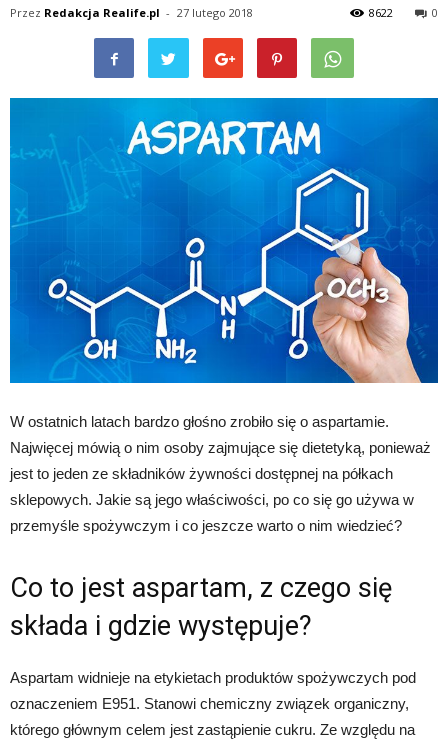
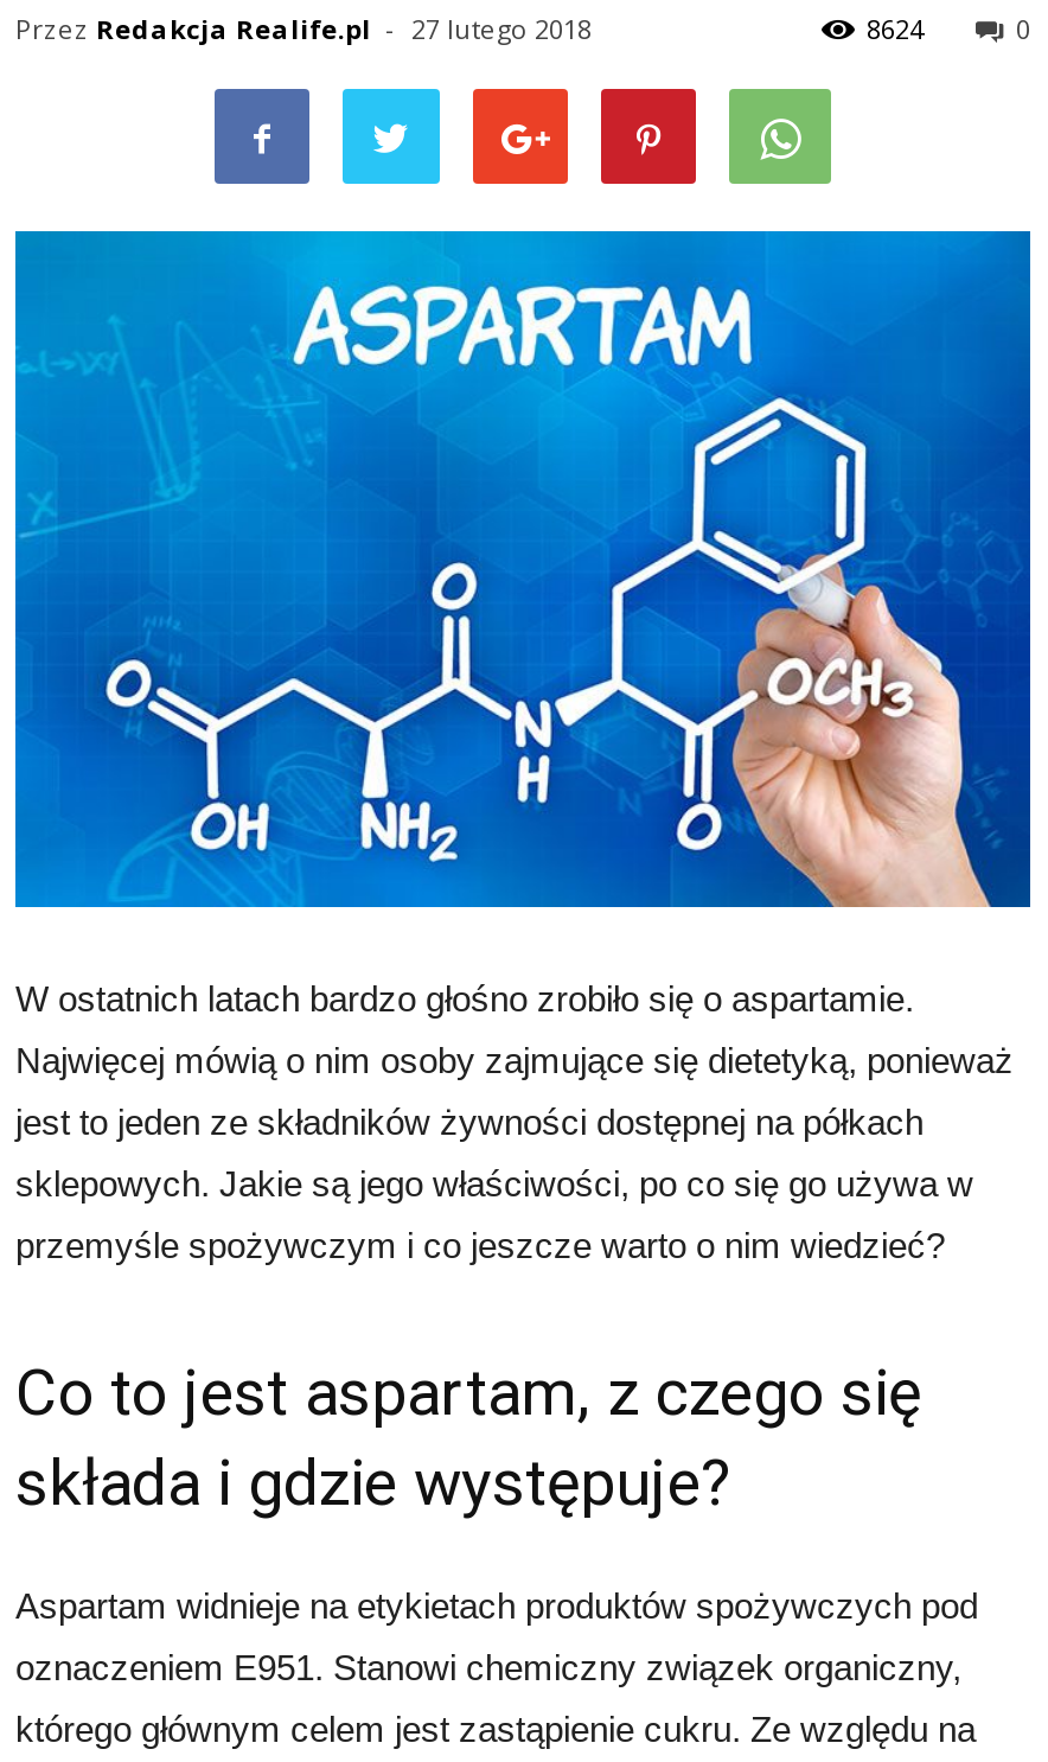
[369,5,393,20] 8622 -> [867,11,924,46] 8624

